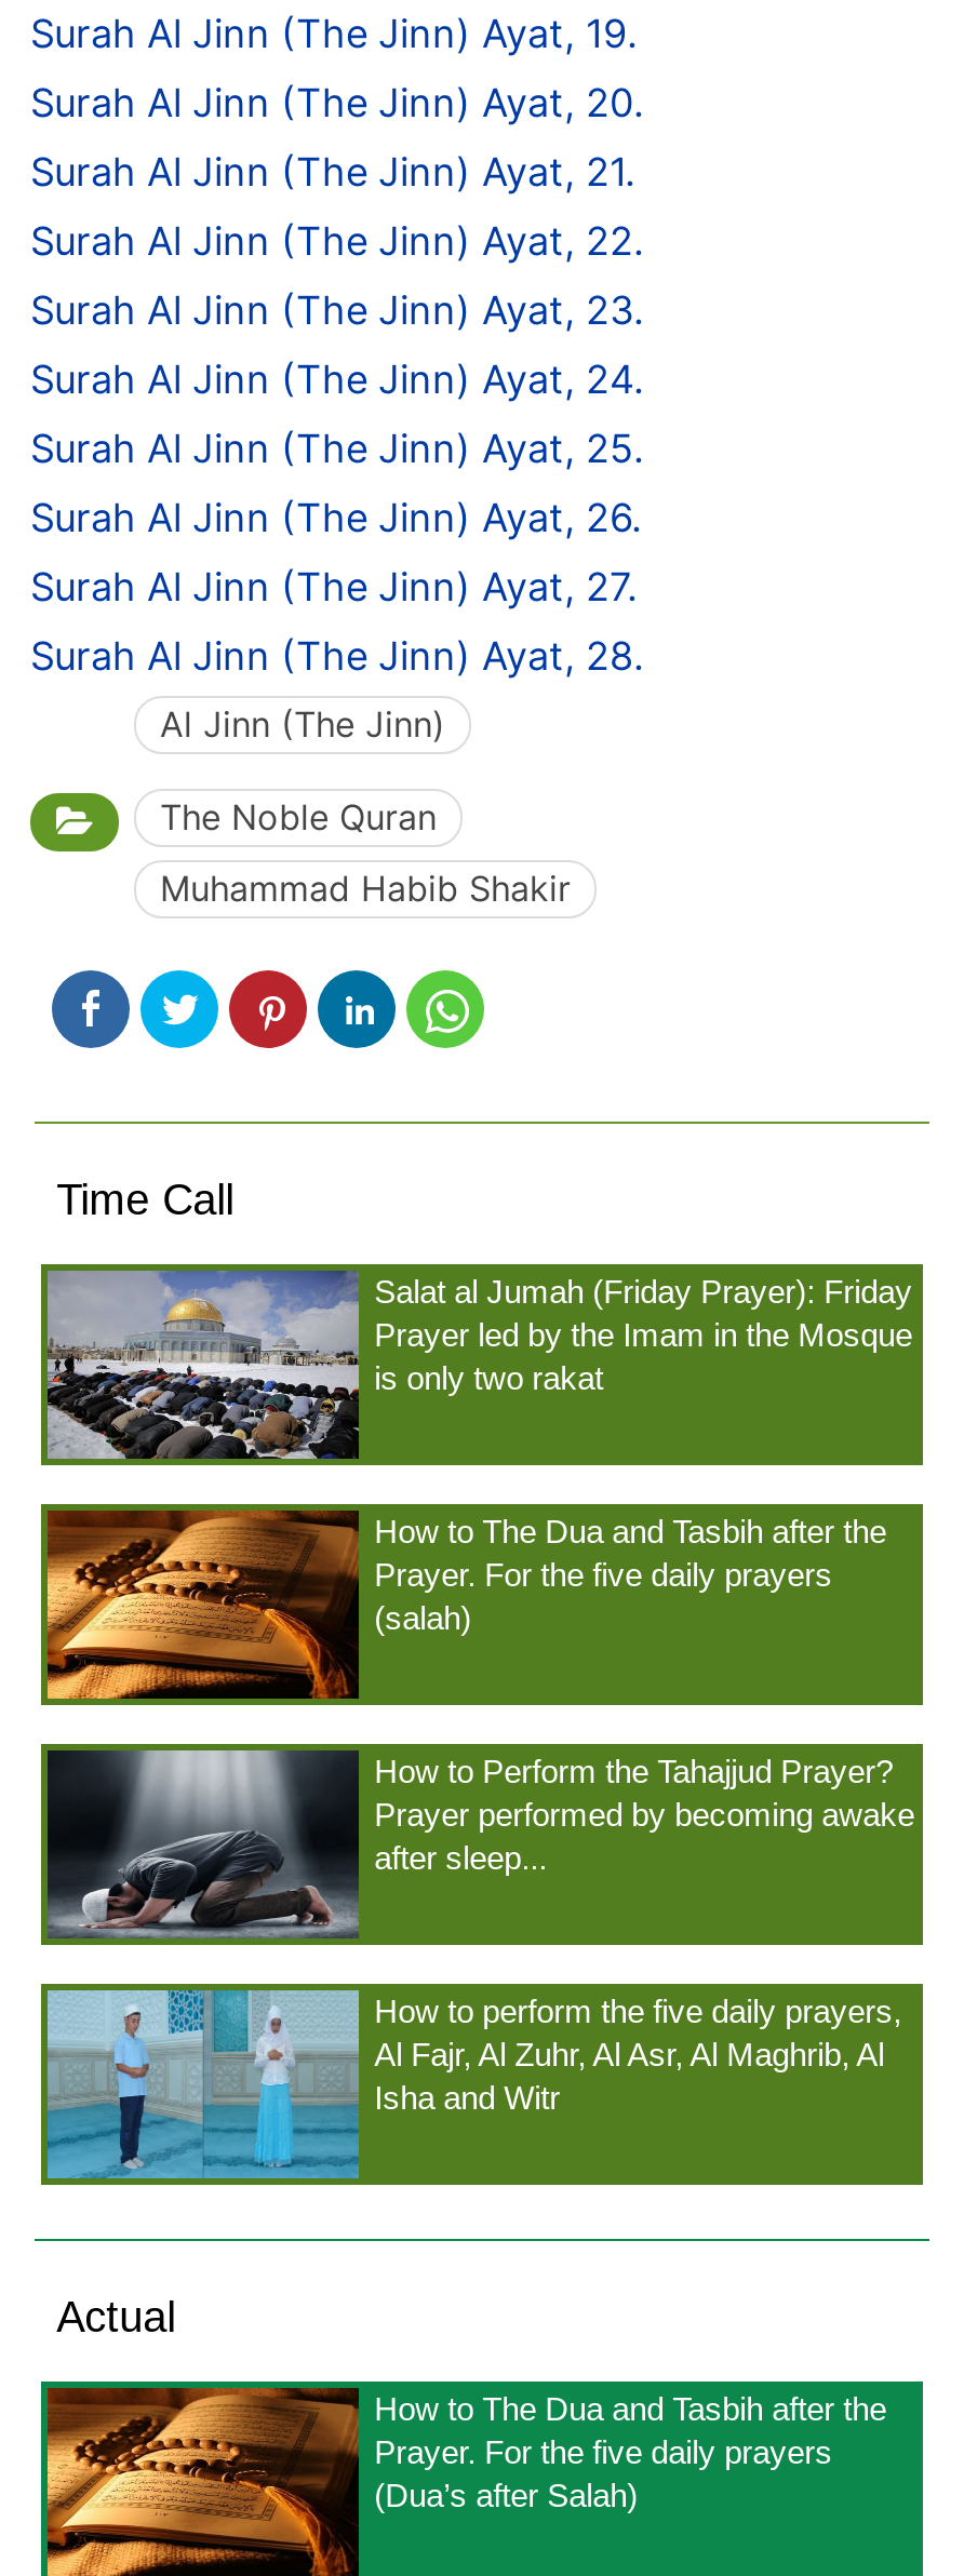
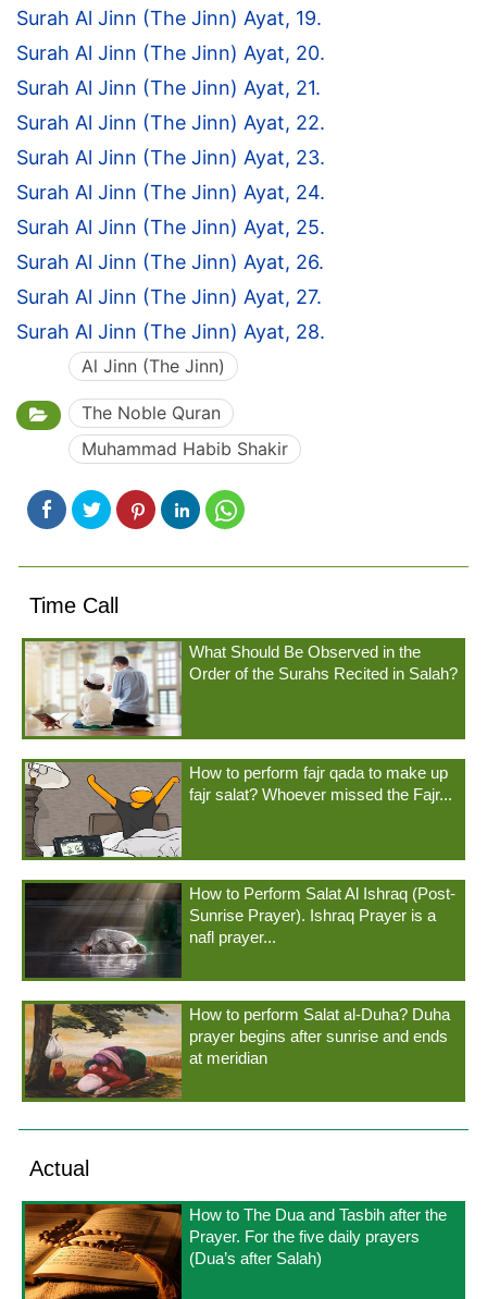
[45,1271,912,1461] [image] | Salat al Jumah (Friday Prayer): Friday | Prayer led by the Imam in the Mosque | is only two rakat -> [24,640,458,737] [image] | What Should Be Observed in the | Order of the Surahs Recited in Salah?
[45,1508,886,1701] [image] | How to The Dua and Tasbih after the | Prayer. For the five daily prayers | (salah) -> [24,761,452,858] [image] | How to perform fajr qada to make up | fajr salat? Whoever missed the Fajr...
[48,1748,915,1938] [image] | How to Perform the Tahajjud Prayer? | Prayer performed by becoming awake | after sleep... -> [25,882,456,978] [image] | How to Perform Salat Al Ishraq (Post- | Sunrise Prayer). Ishraq Prayer is a | nafl prayer...
[45,1988,902,2181] [image] | How to perform the five daily prayers, | Al Fajr, Al Zuhr, Al Asr, Al Maghrib, Al | Isha and Witr -> [24,1003,450,1099] [image] | How to perform Salat al-Duha? Duha | prayer begins after sunrise and ends | at meridian

